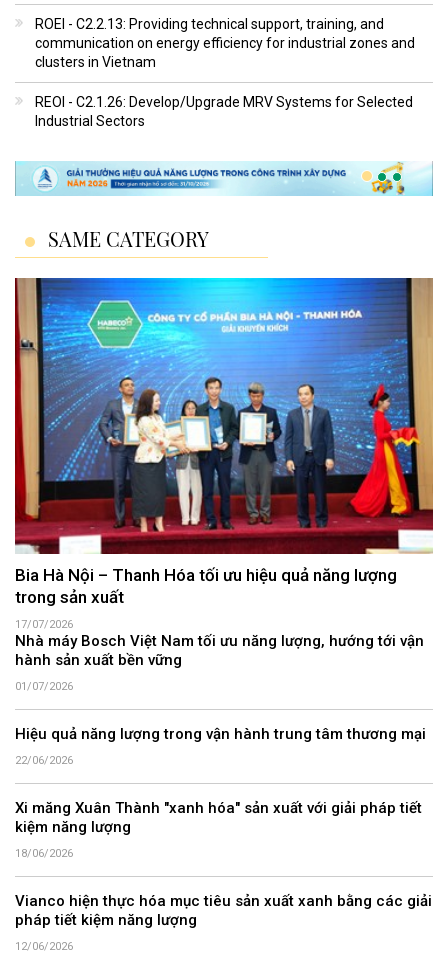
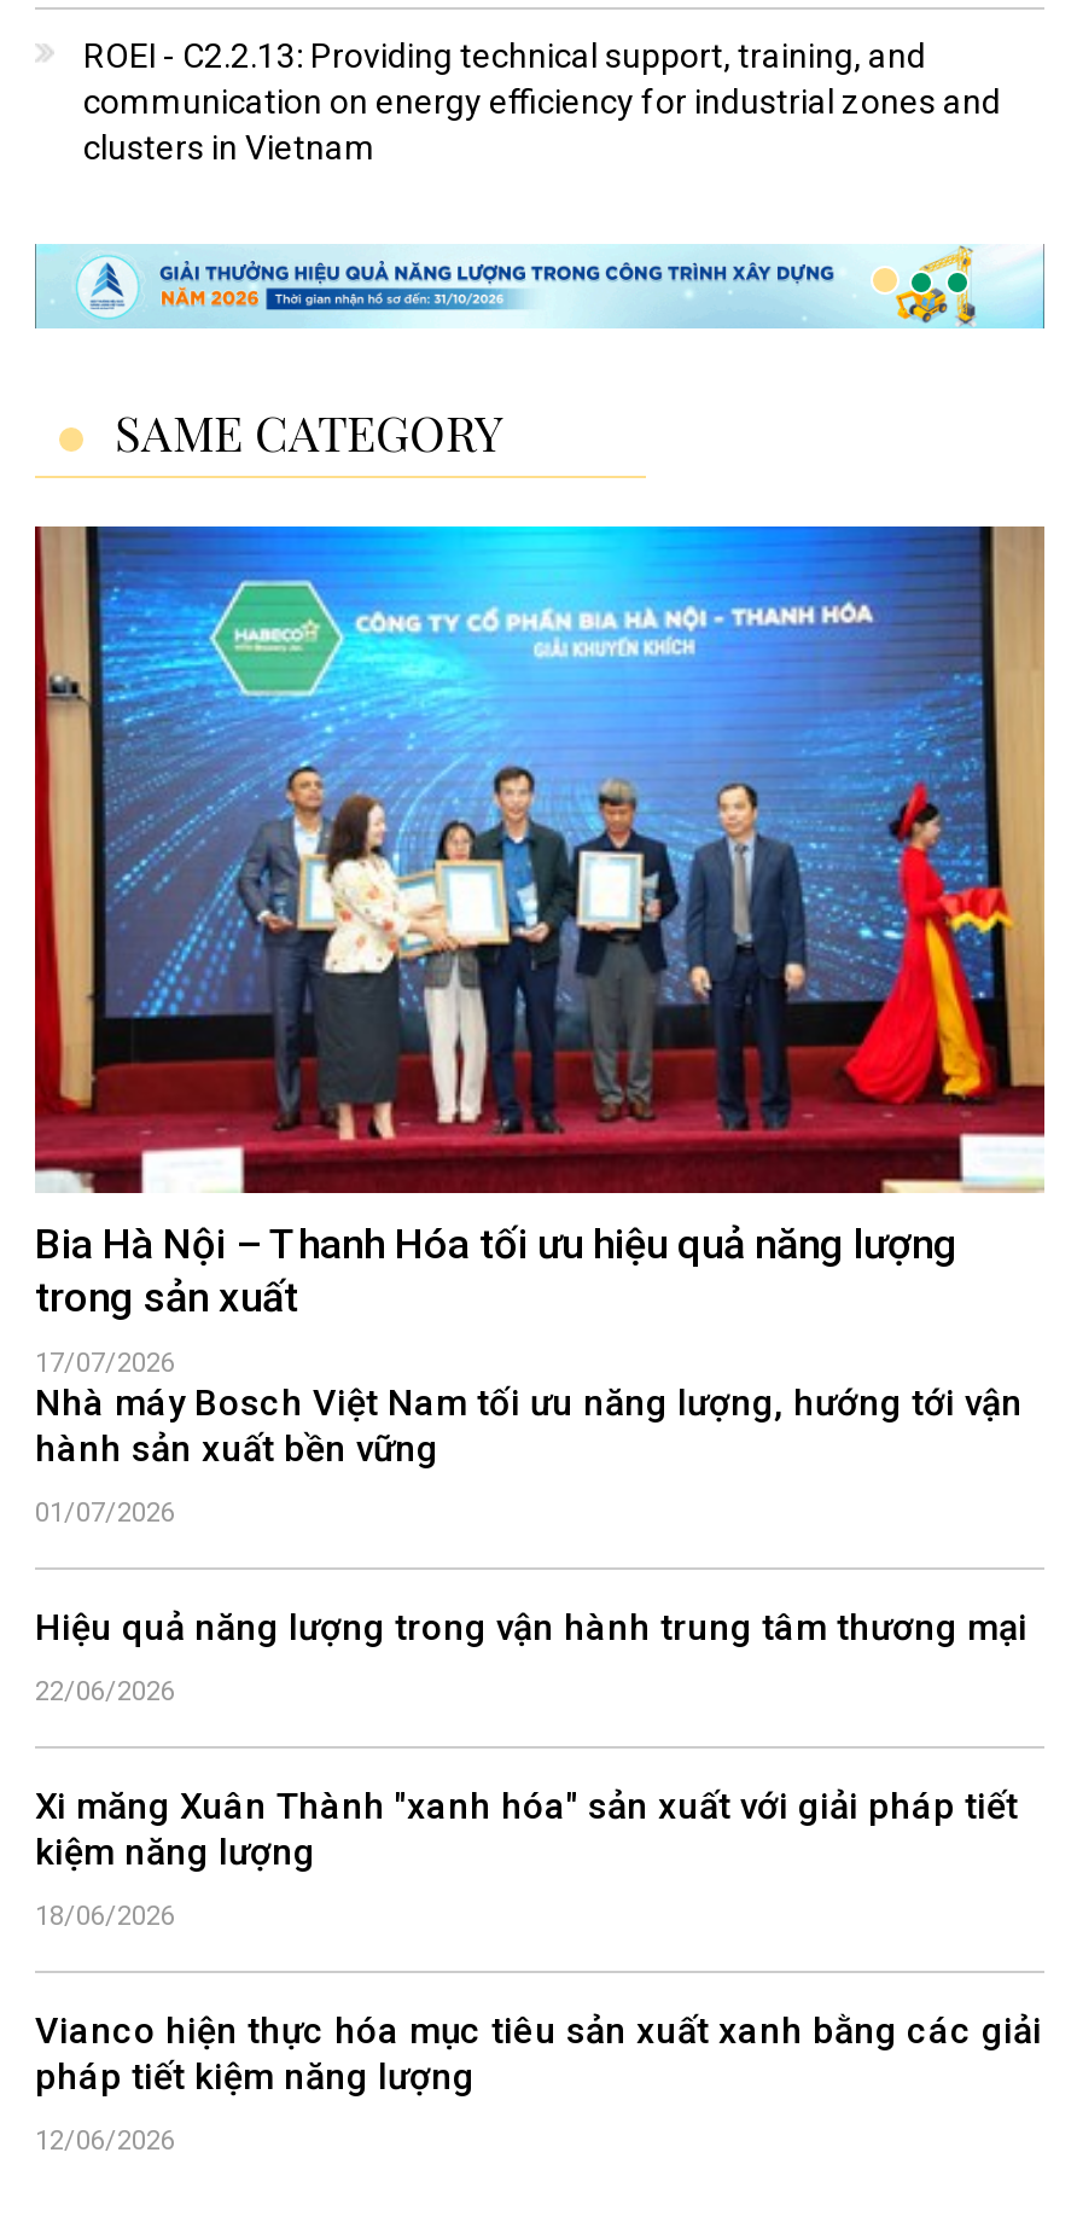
[35,94,413,129] REOI - C2.1.26: Develop/Upgrade MRV Systems for Selected | Industrial Sectors -> none

